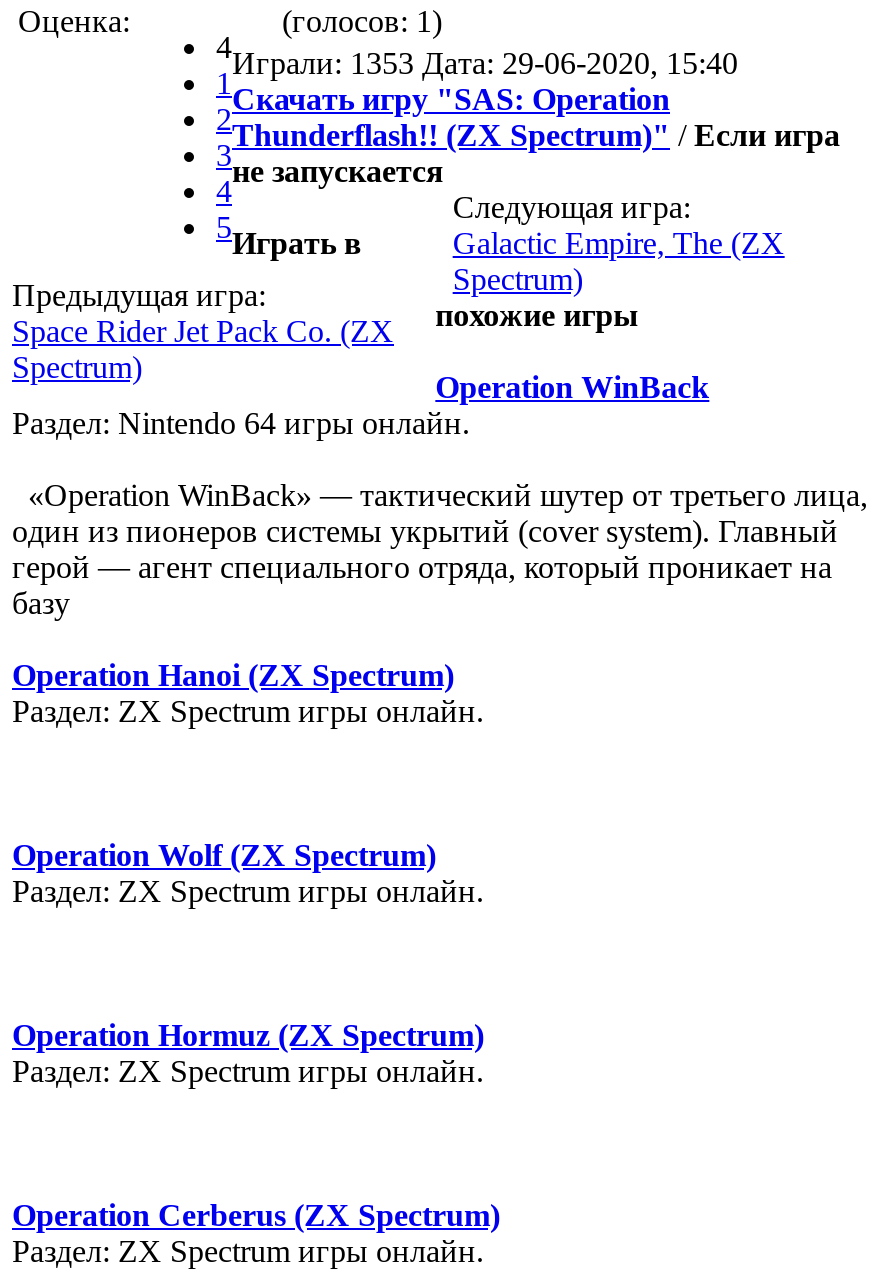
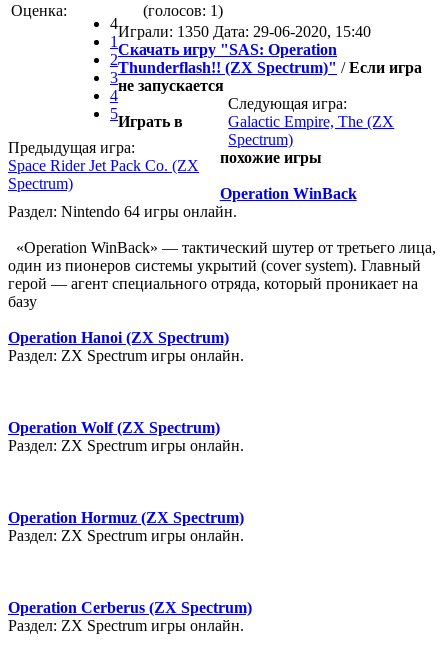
[216,30,738,80] 4 Играли: 1353 Дата: 29-06-2020, 15:40 -> [110,15,371,40] 4 Играли: 1350 Дата: 29-06-2020, 15:40

